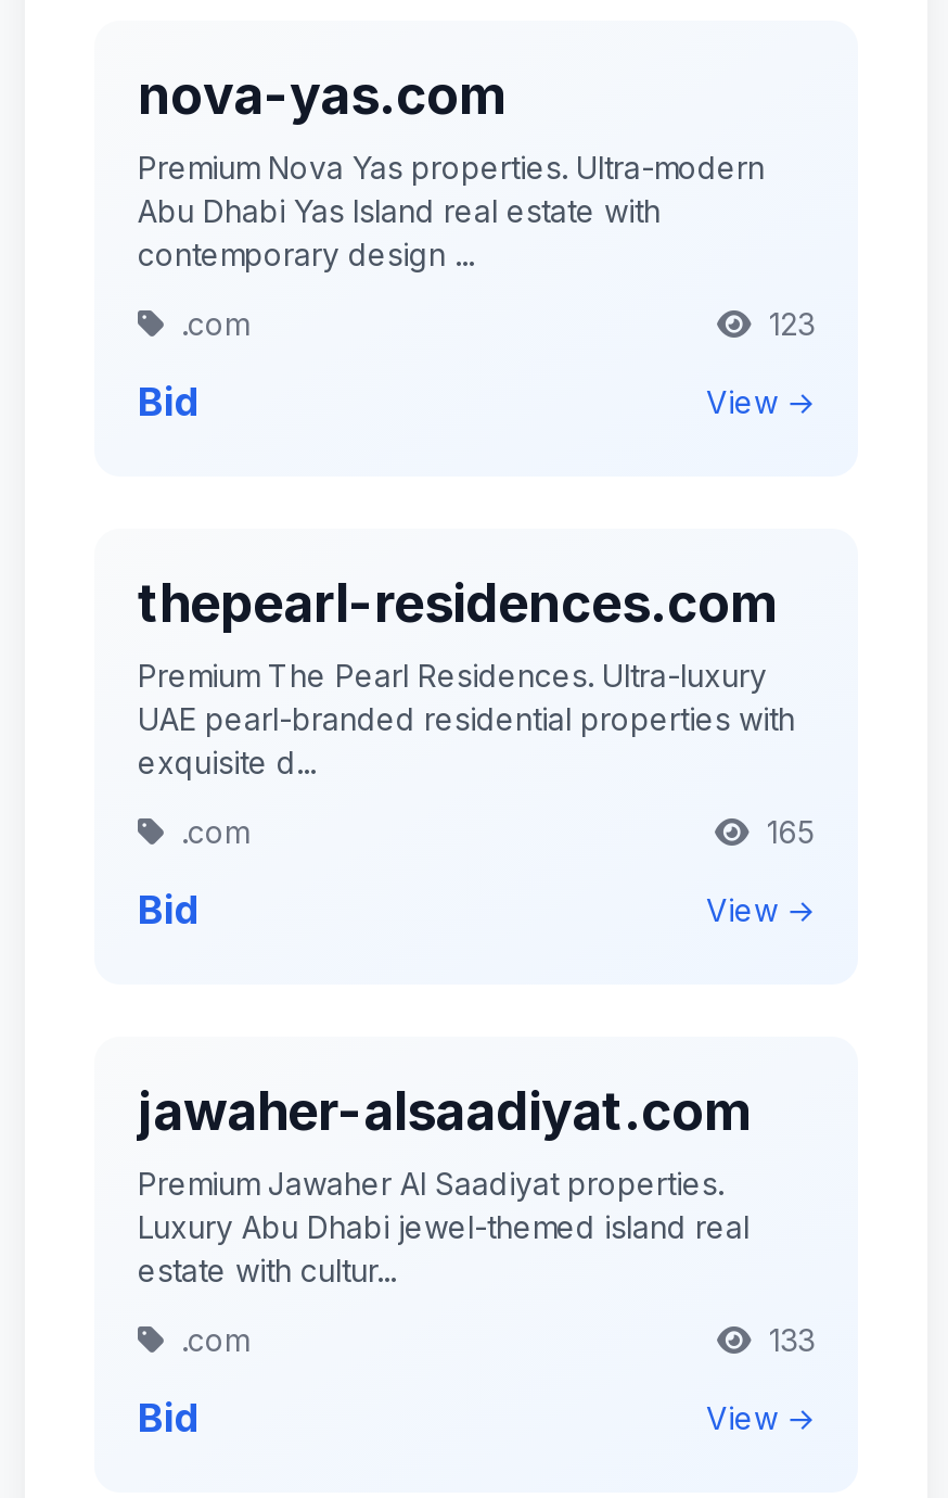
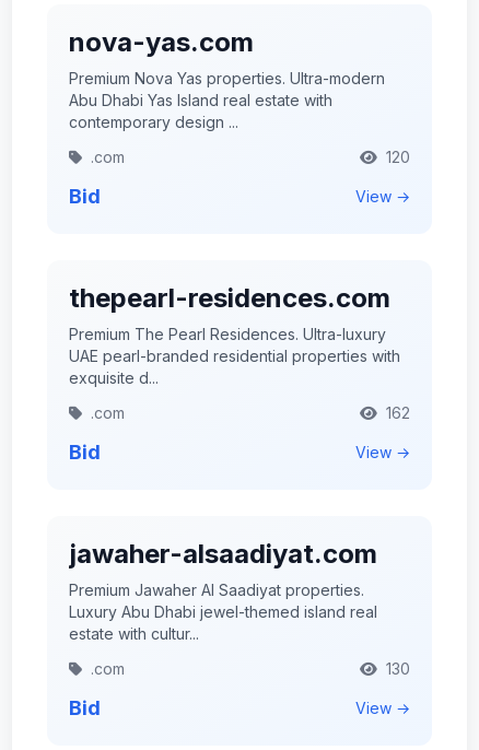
[760,305,815,342] 123 -> [382,148,410,166] 120
[758,813,815,850] 165 -> [382,403,410,422] 162
[760,1321,815,1358] 133 -> [382,659,410,678] 130

